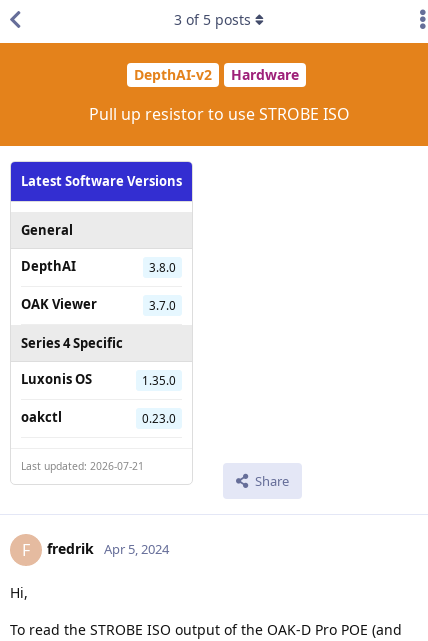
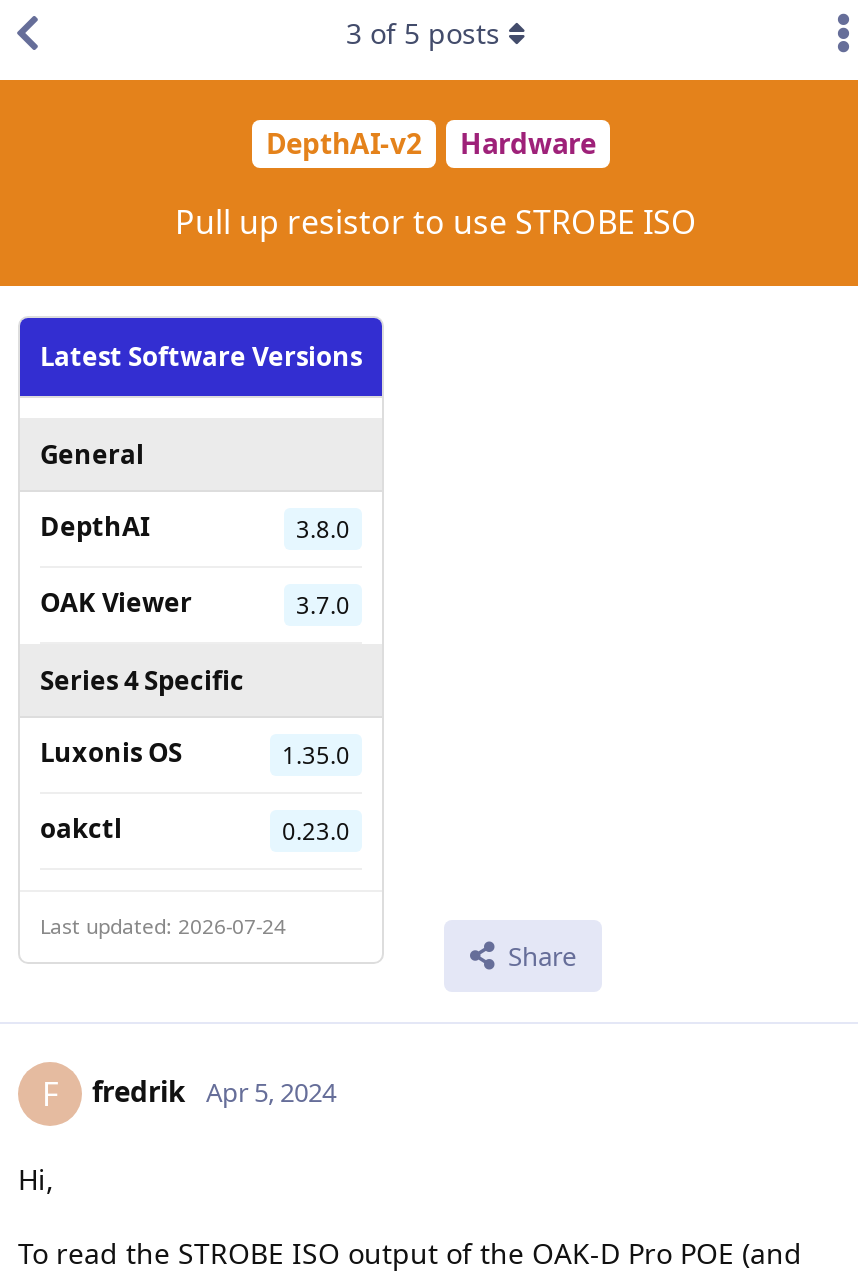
[21,459,144,473] Last updated: 2026-07-21 -> [40,912,286,940] Last updated: 2026-07-24

